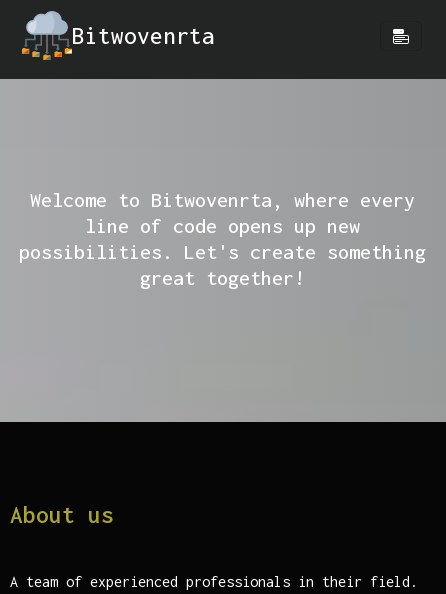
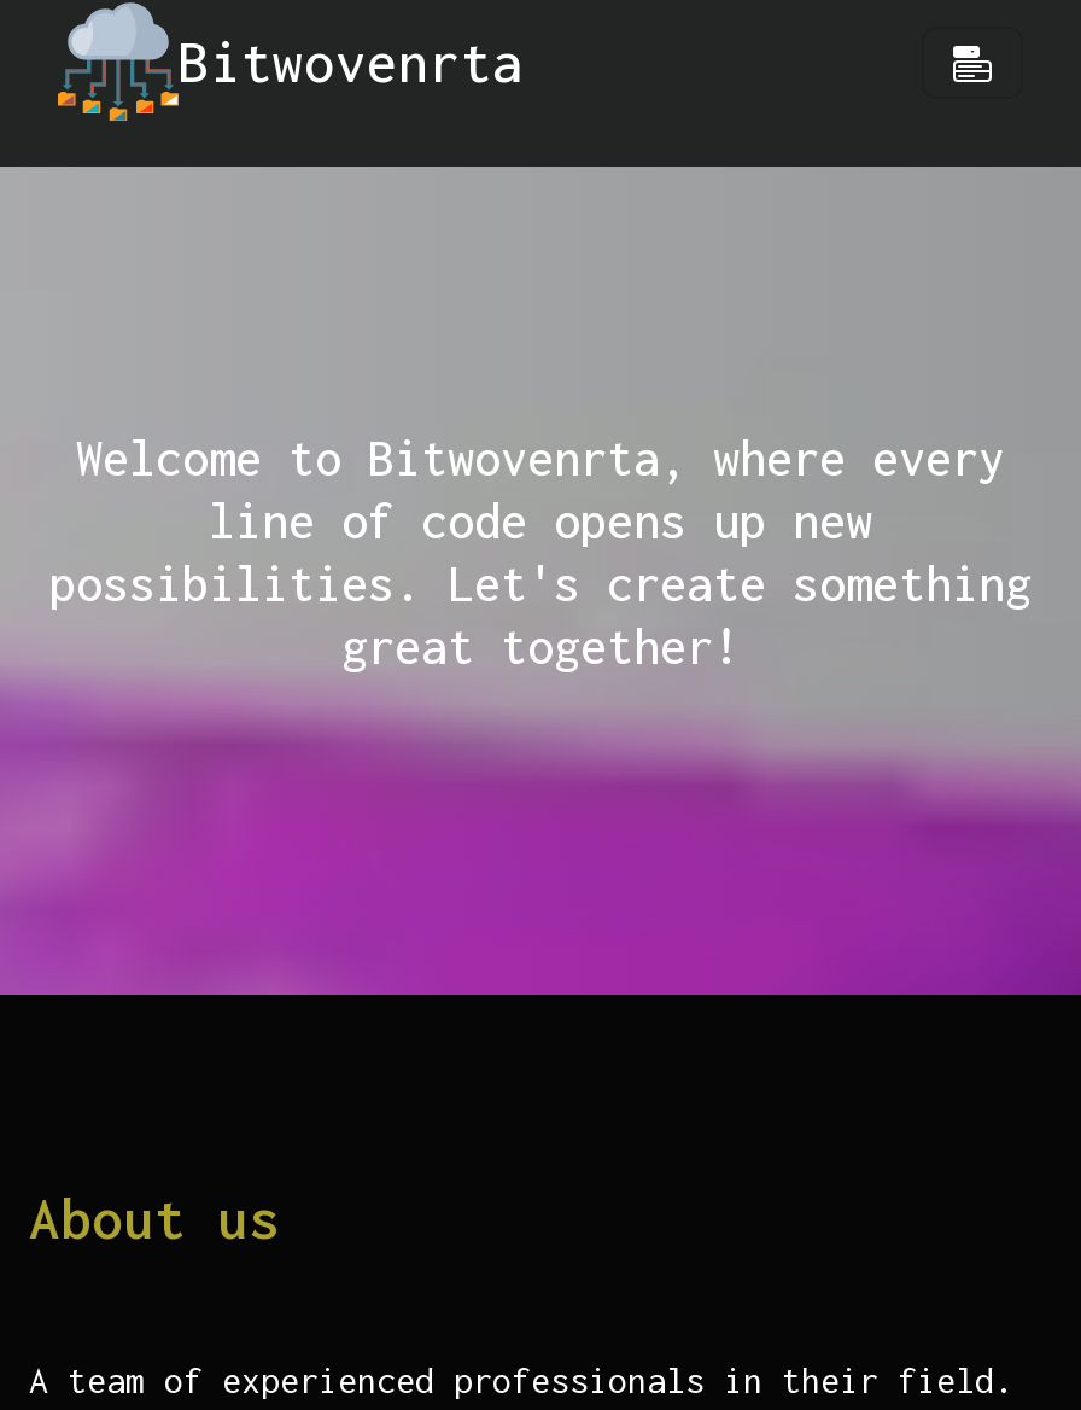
none -> [7,664,1074,997] [image]

